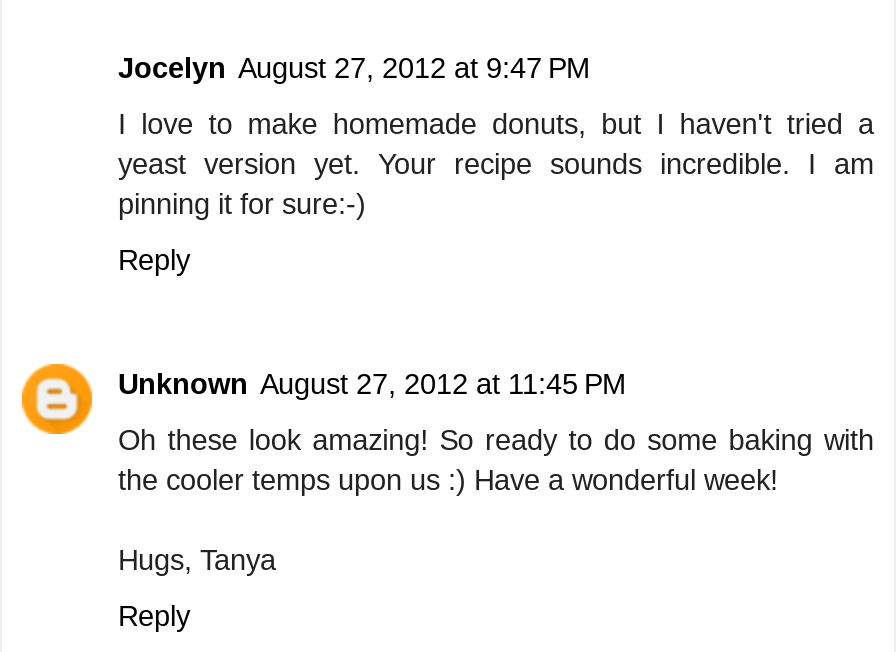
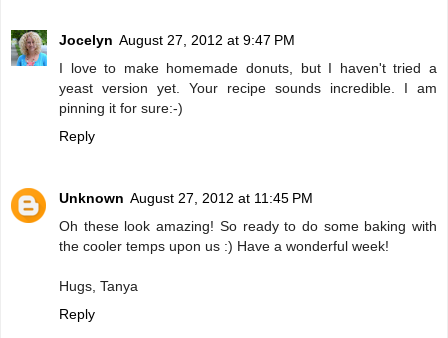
none -> [10,29,48,67] [image]

